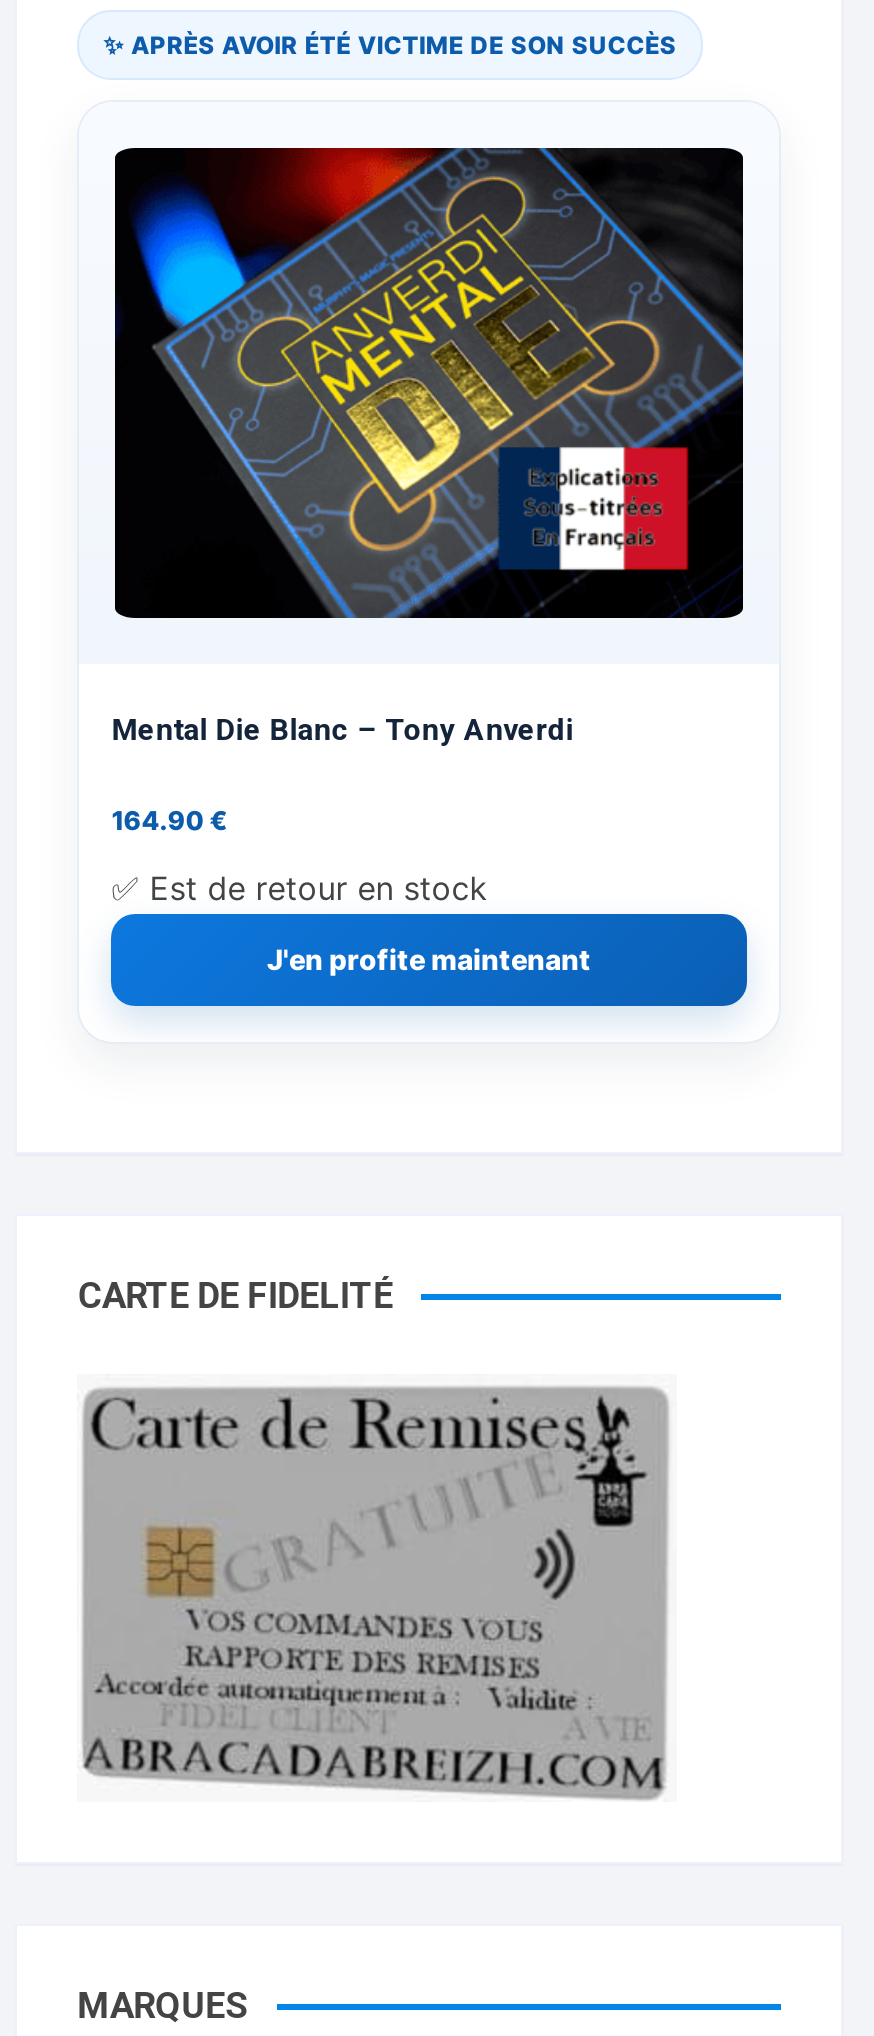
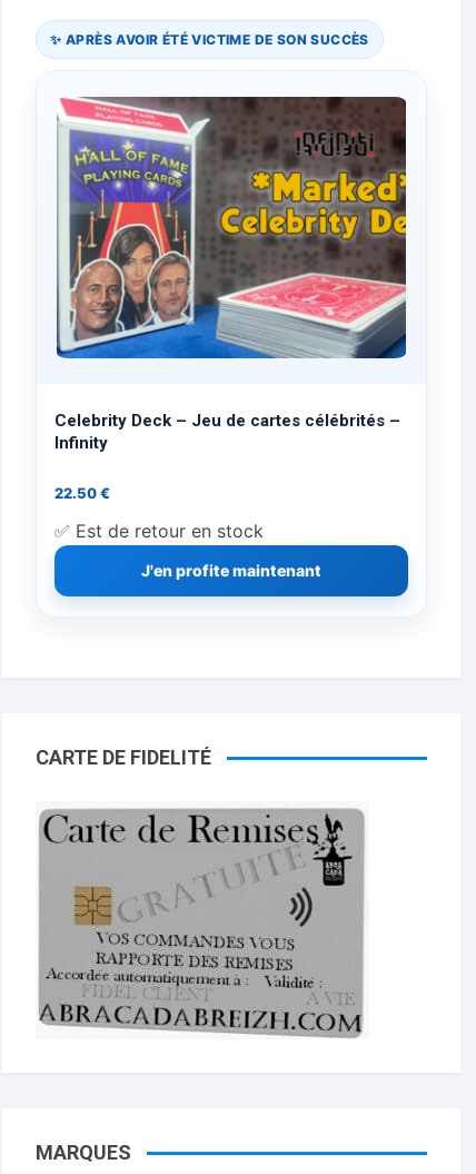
[113,146,745,620] [image] -> [56,96,407,359] [image]
[111,712,573,748] Mental Die Blanc – Tony Anverdi -> [55,410,401,453] Celebrity Deck – Jeu de cartes célébrités – | Infinity
[111,804,227,836] 164.90 € -> [55,484,110,502] 22.50 €

